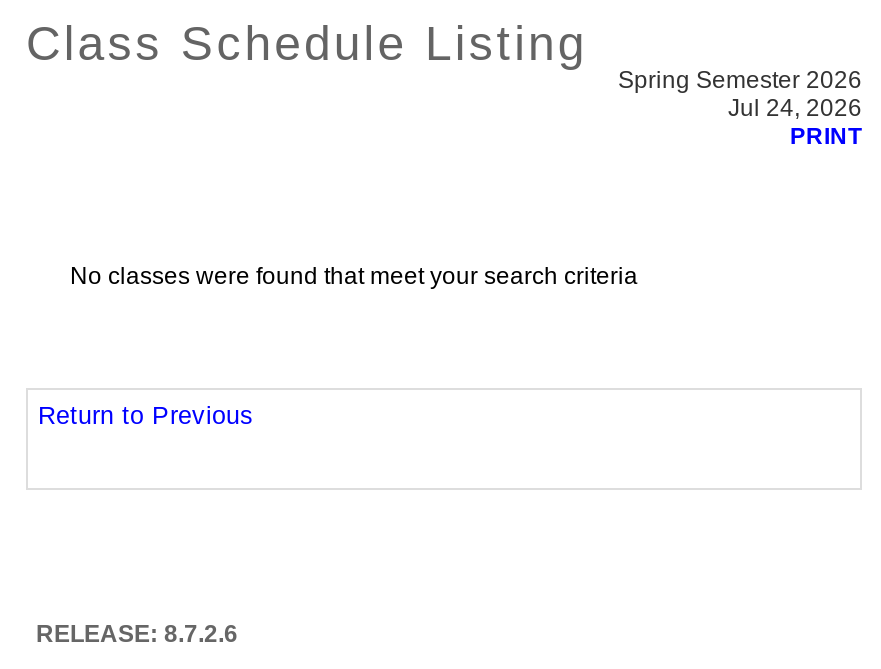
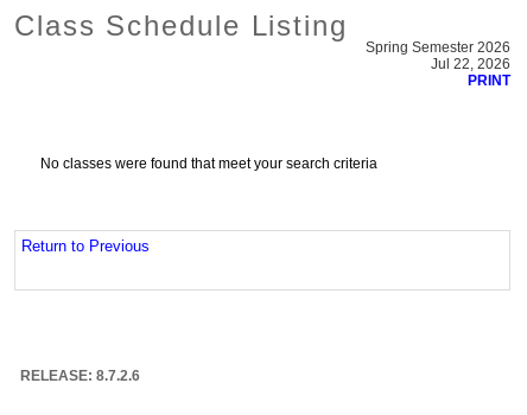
[728,94,862,122] Jul 24, 2026 -> [431,56,510,72] Jul 22, 2026

